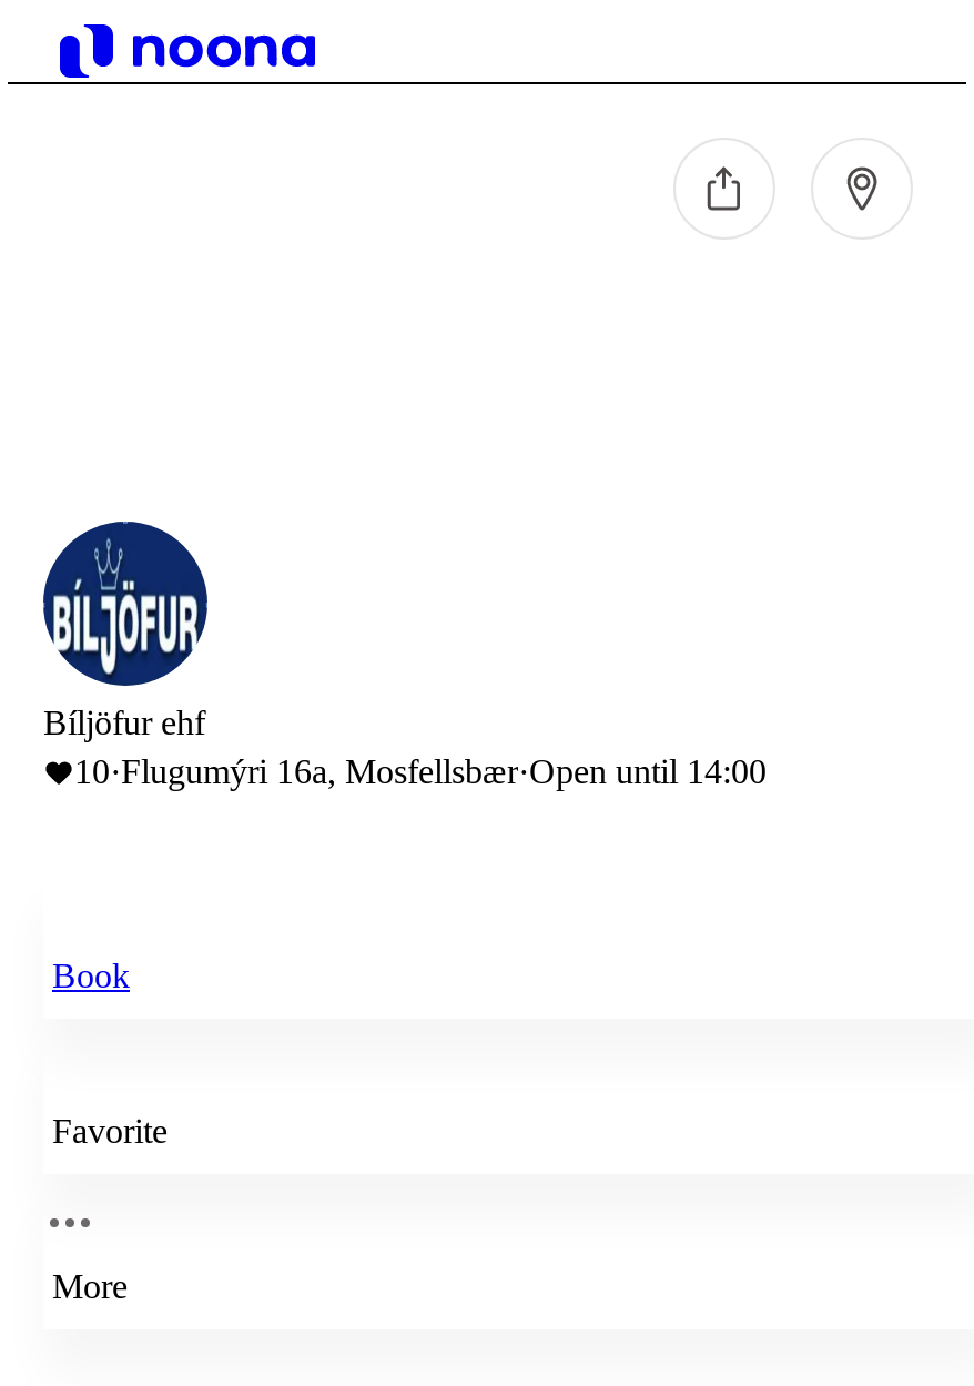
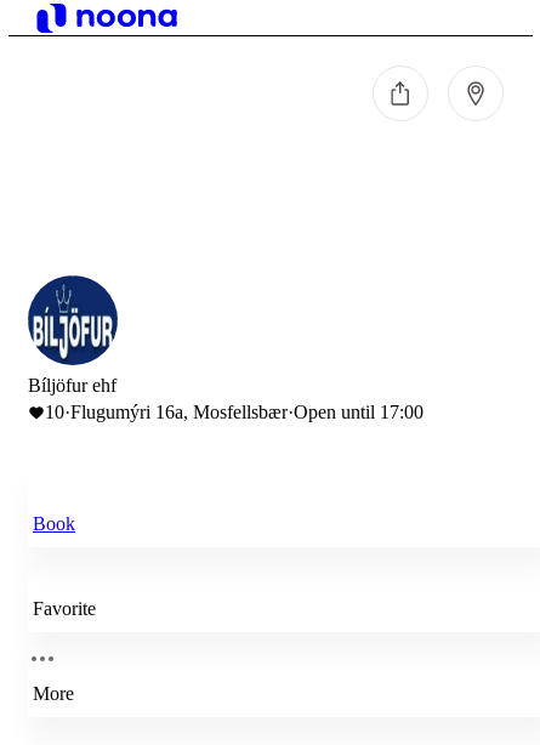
[74,752,767,790] 10·Flugumýri 16a, Mosfellsbær·Open until 14:00 -> [45,402,424,422] 10·Flugumýri 16a, Mosfellsbær·Open until 17:00

